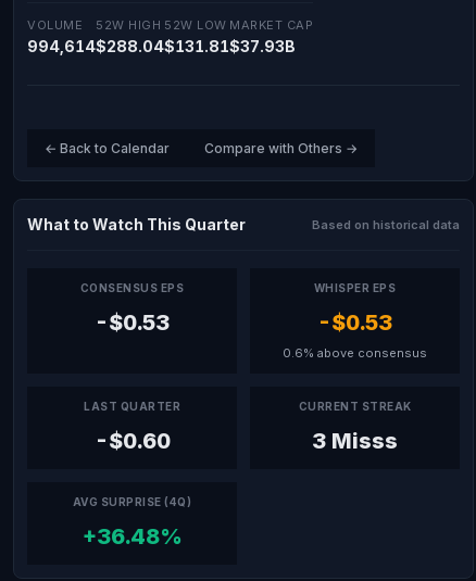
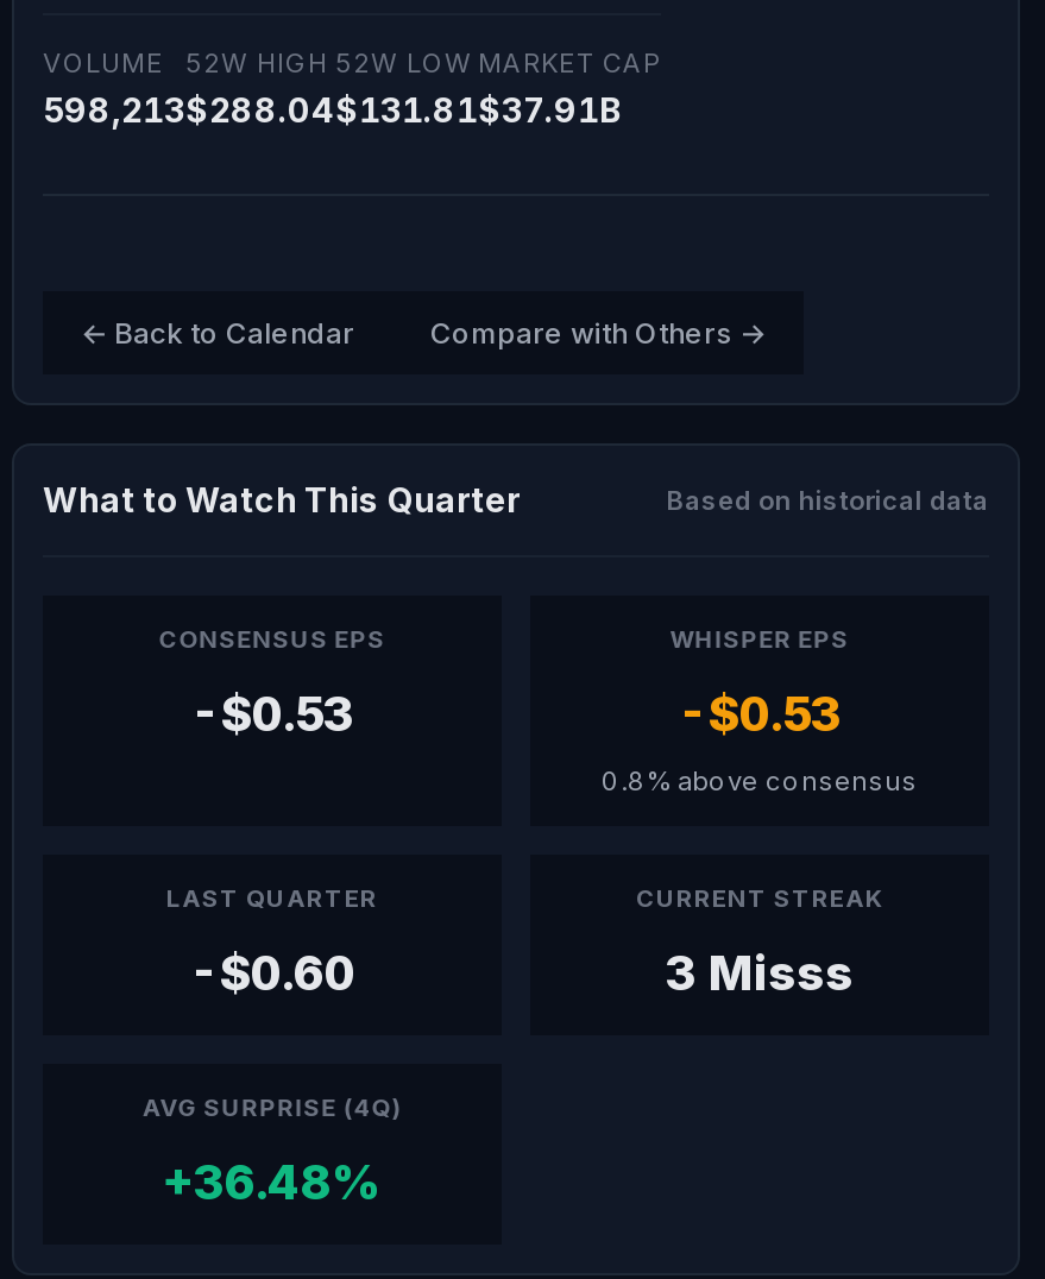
[27,37,96,55] 994,614 -> [43,89,185,130] 598,213
[229,37,296,55] $37.93B -> [478,89,623,130] $37.91B
[283,345,427,361] 0.6% above consensus -> [602,764,918,798] 0.8% above consensus

